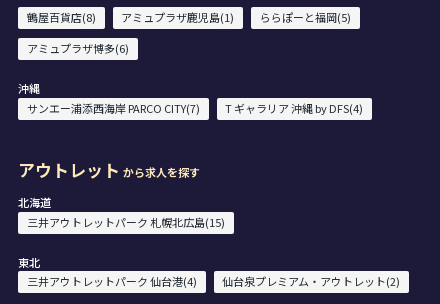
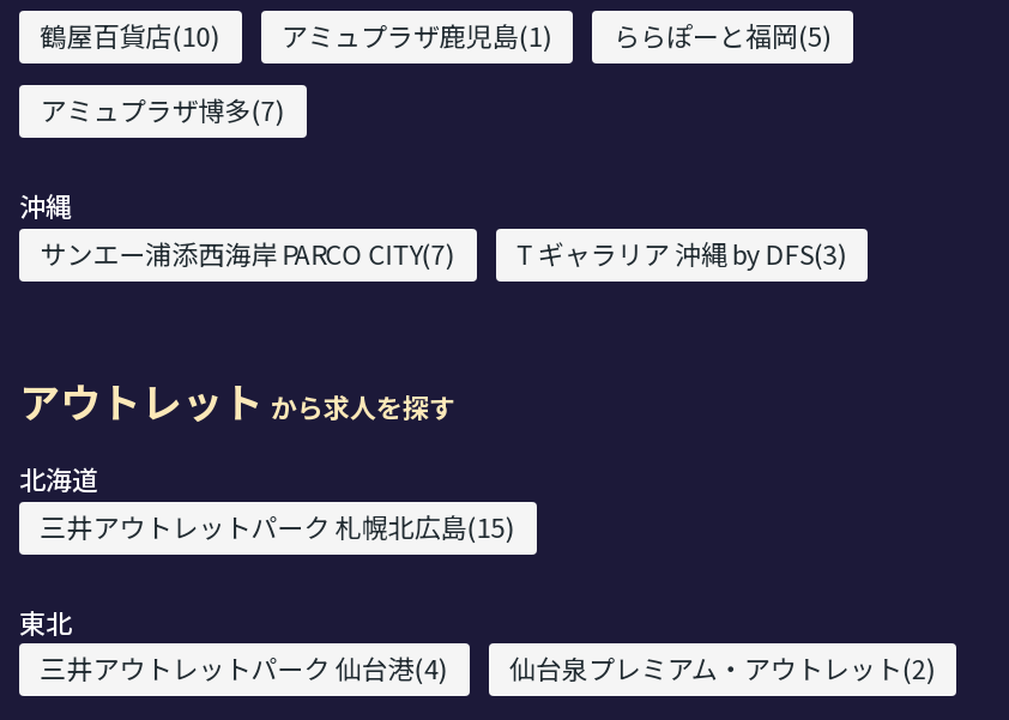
[27,9,351,25] 鶴屋百貨店(8) アミュプラザ鹿児島(1) ららぽーと福岡(5) -> [40,16,832,55] 鶴屋百貨店(10) アミュプラザ鹿児島(1) ららぽーと福岡(5)
[27,40,129,56] アミュプラザ博多(6) -> [40,91,285,129] アミュプラザ博多(7)
[225,100,363,116] T ギャラリア 沖縄 by DFS(4) -> [516,233,847,272] T ギャラリア 沖縄 by DFS(3)

